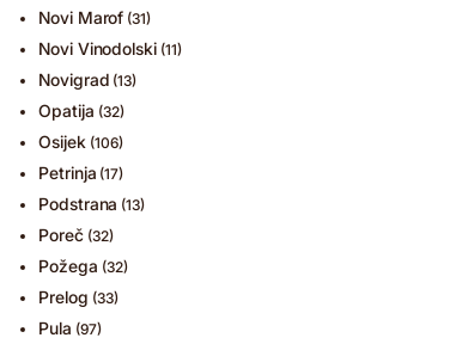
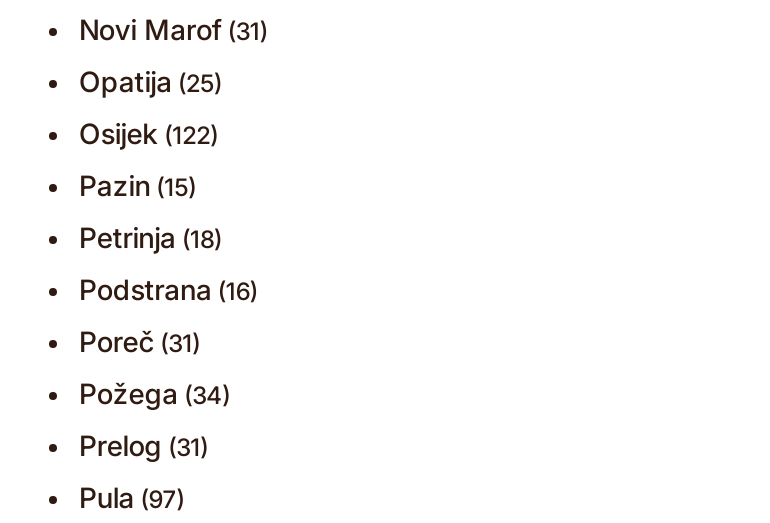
[38,38,182,307] Novi Vinodolski (11) | Novigrad (13) | Opatija (32) | Osijek (106) | Petrinja (17) | Podstrana (13) | Poreč (32) | Požega (32) | Prelog (33) -> [79,64,258,462] Opatija (25) | Osijek (122) | Pazin (15) | Petrinja (18) | Podstrana (16) | Poreč (31) | Požega (34) | Prelog (31)

